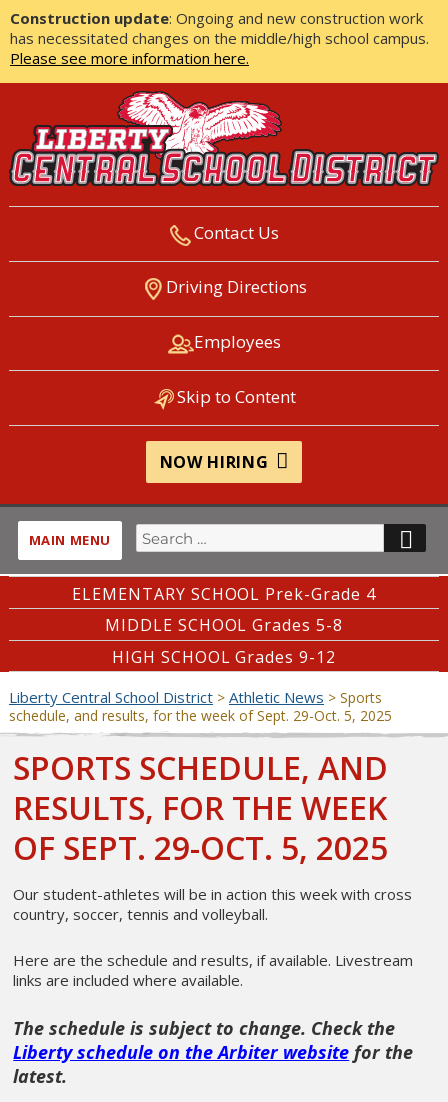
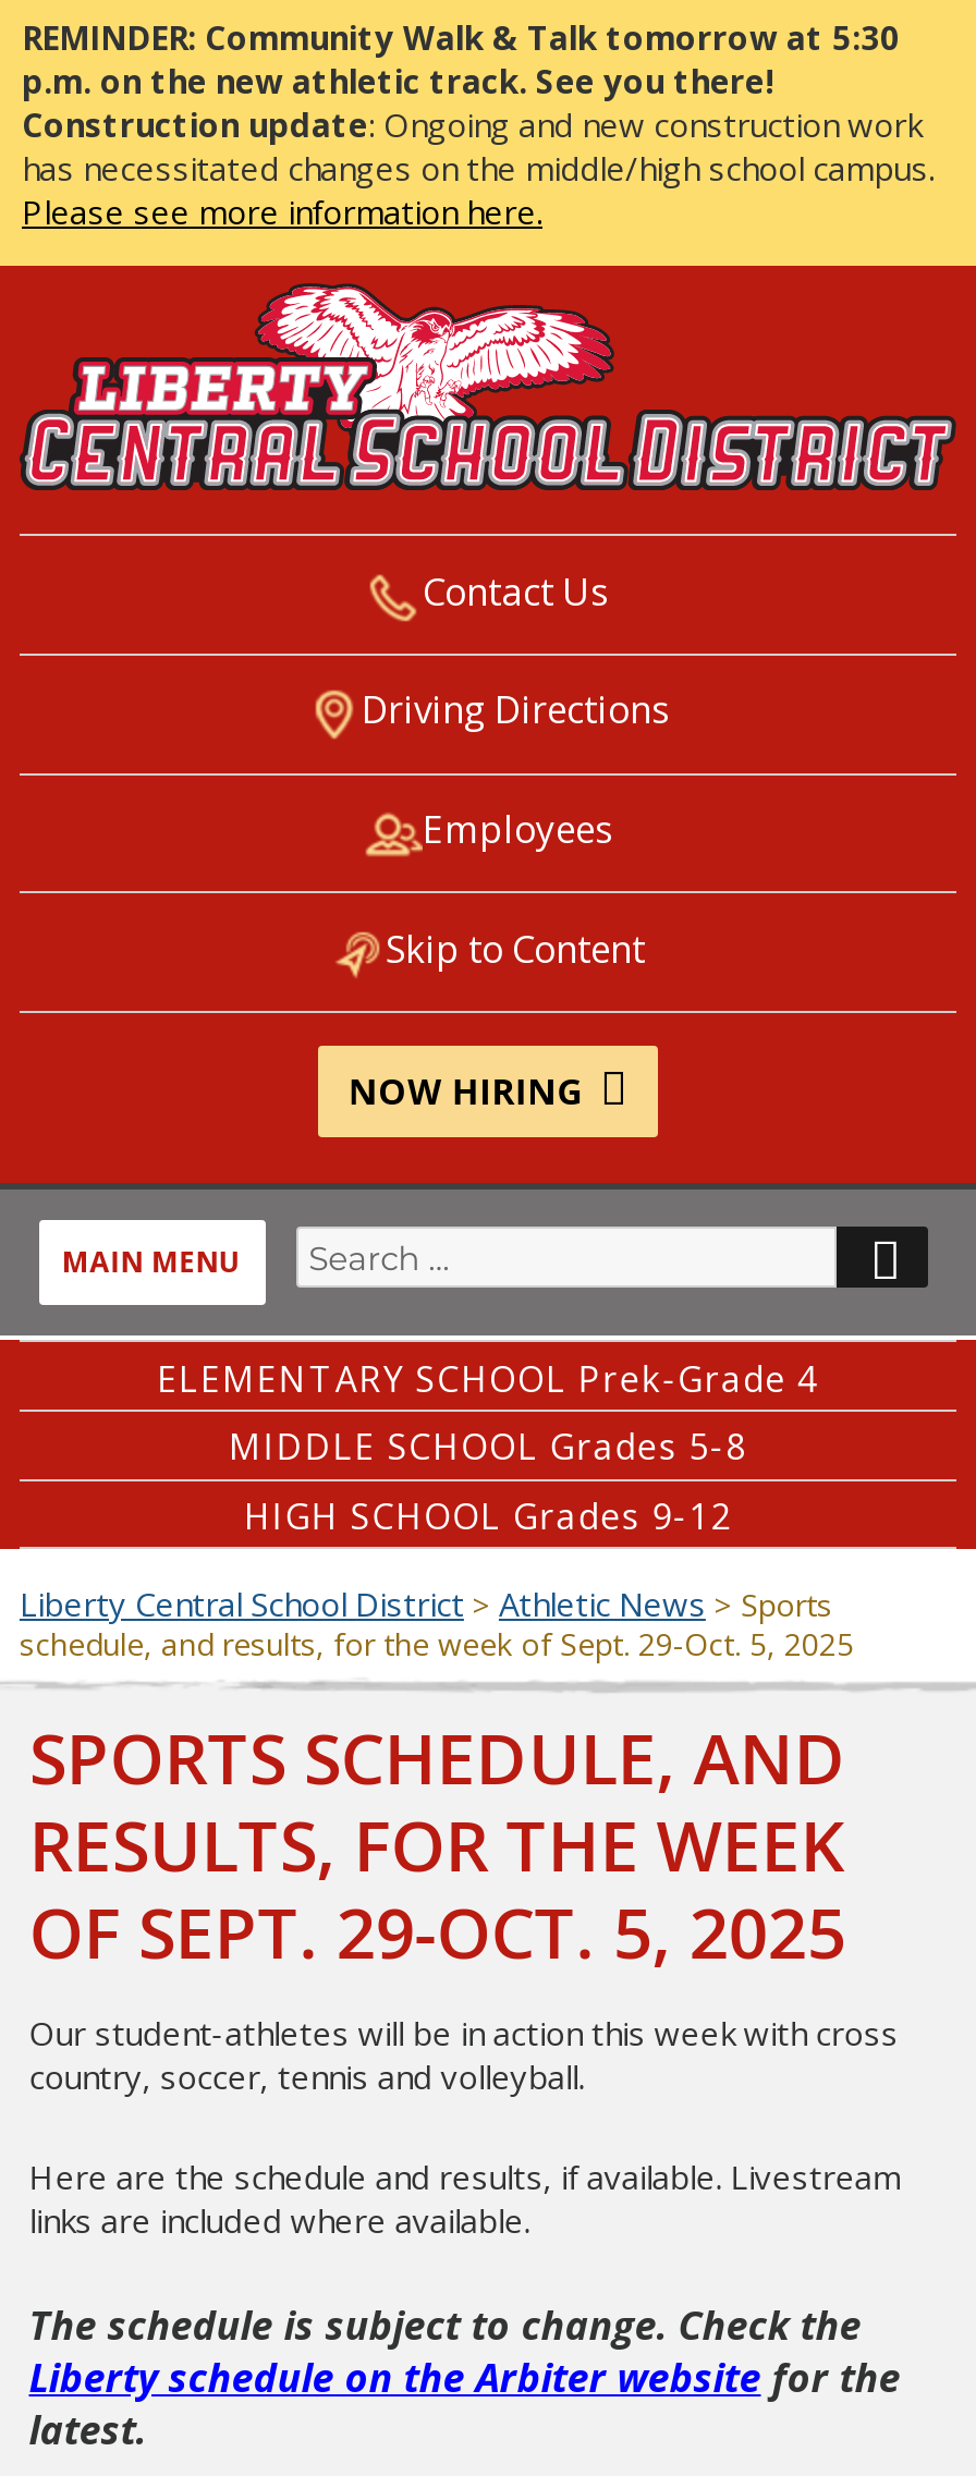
none -> [22,14,900,101] REMINDER: Community Walk & Talk tomorrow at 5:30 | p.m. on the new athletic track. See you there!

